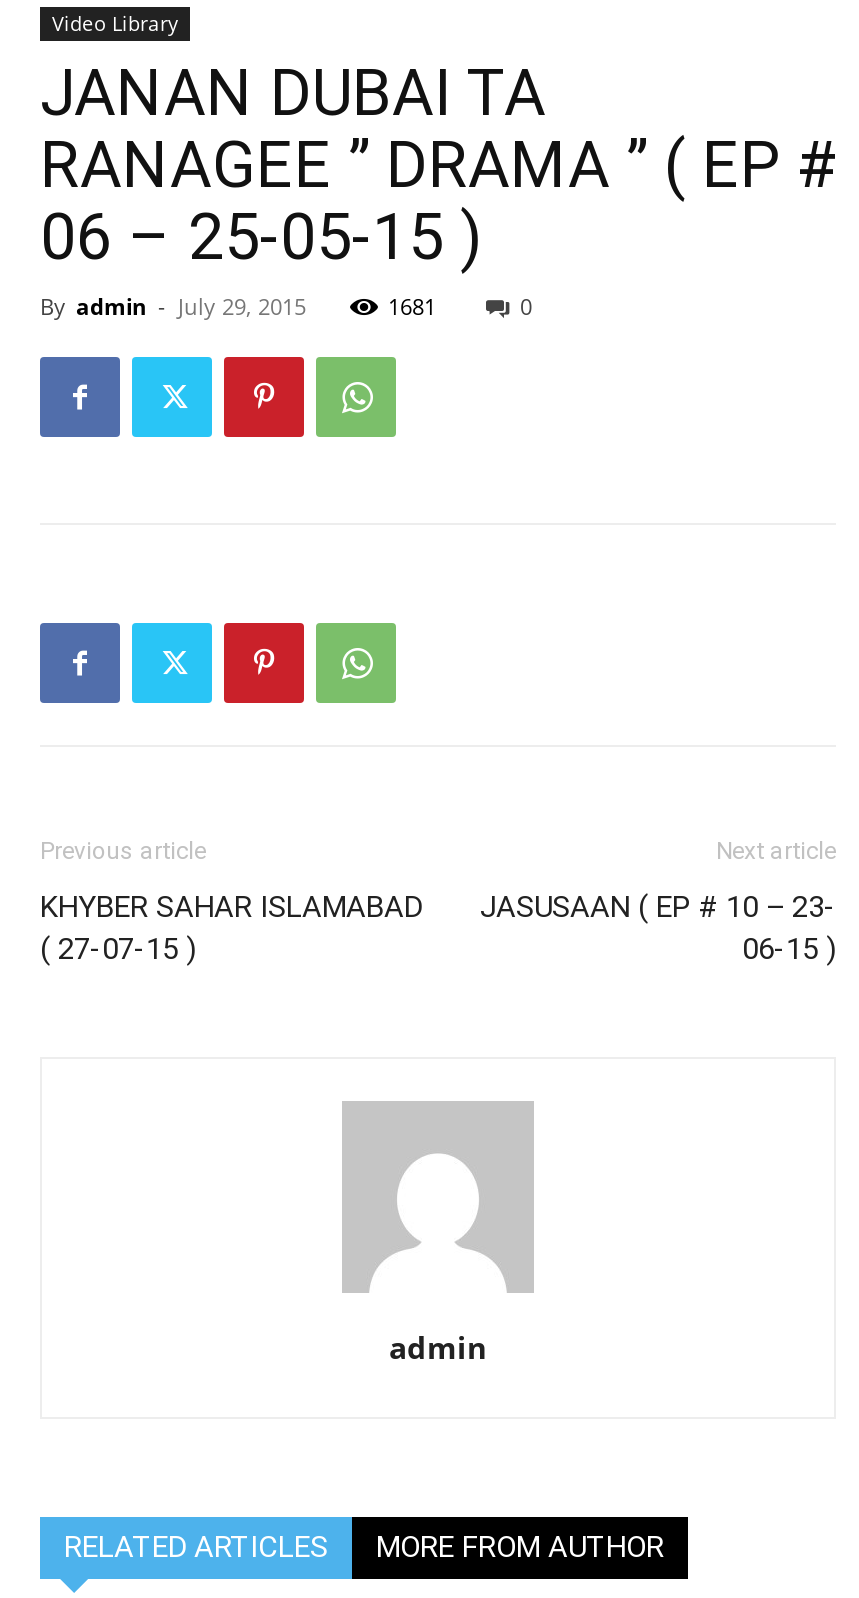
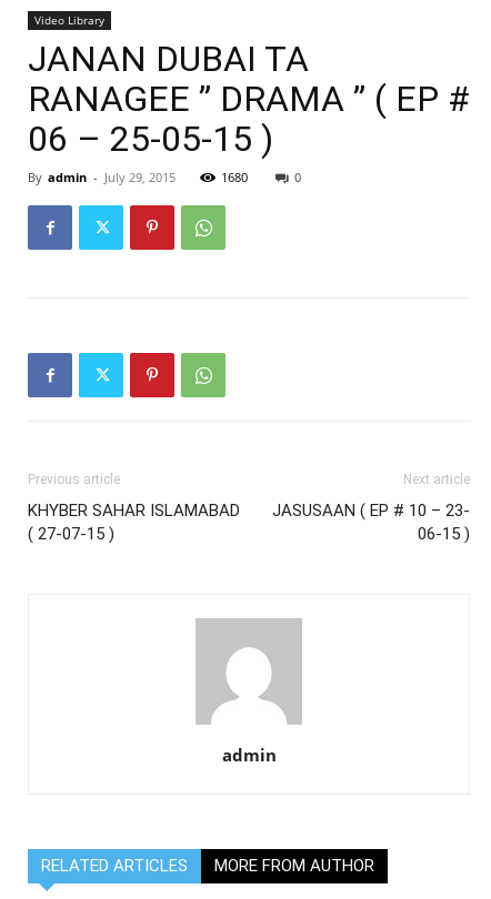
[388,291,436,321] 1681 -> [221,169,248,185] 1680

